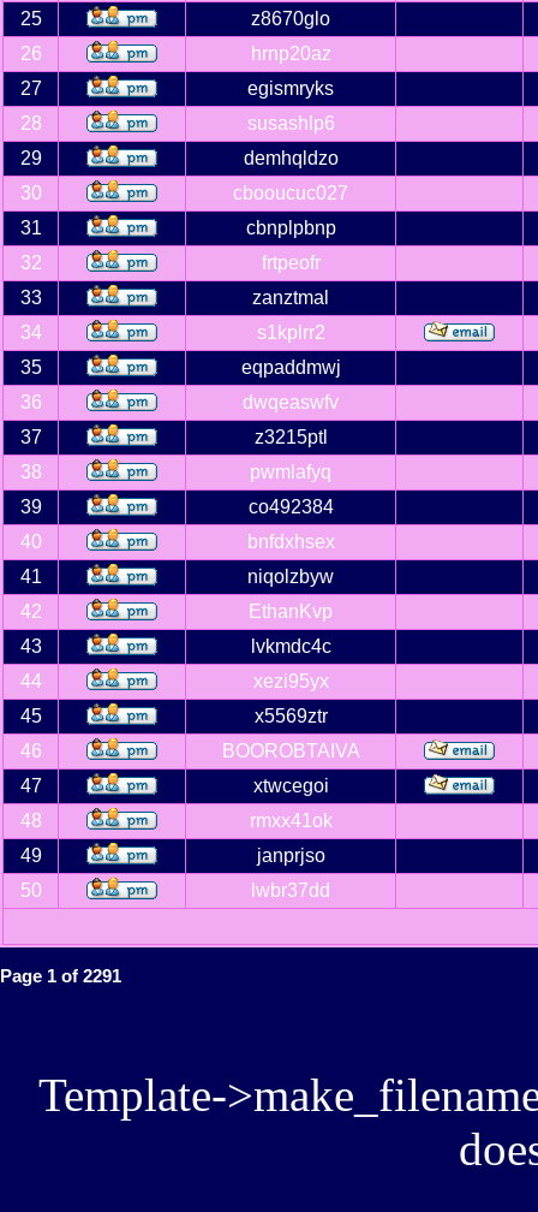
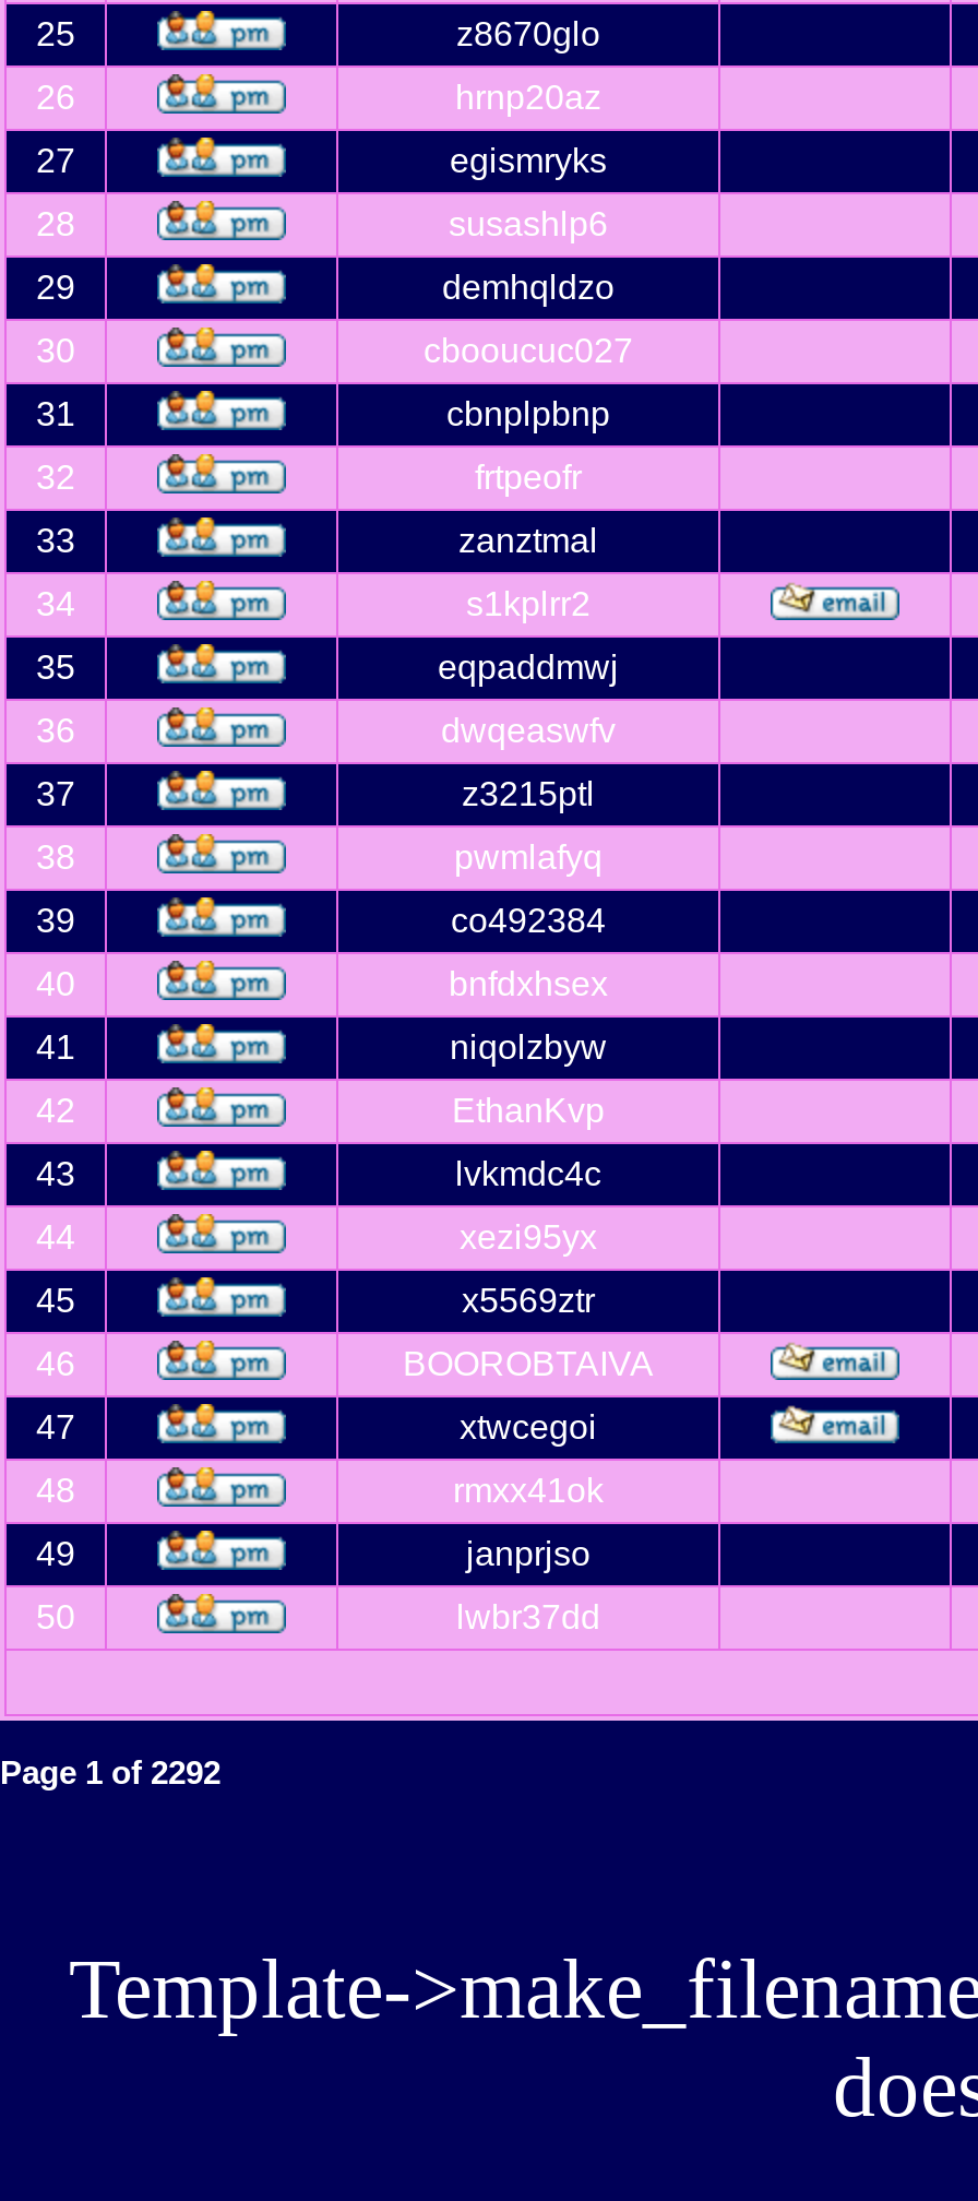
[0,966,121,986] Page 1 of 2291 -> [0,1753,220,1790] Page 1 of 2292

